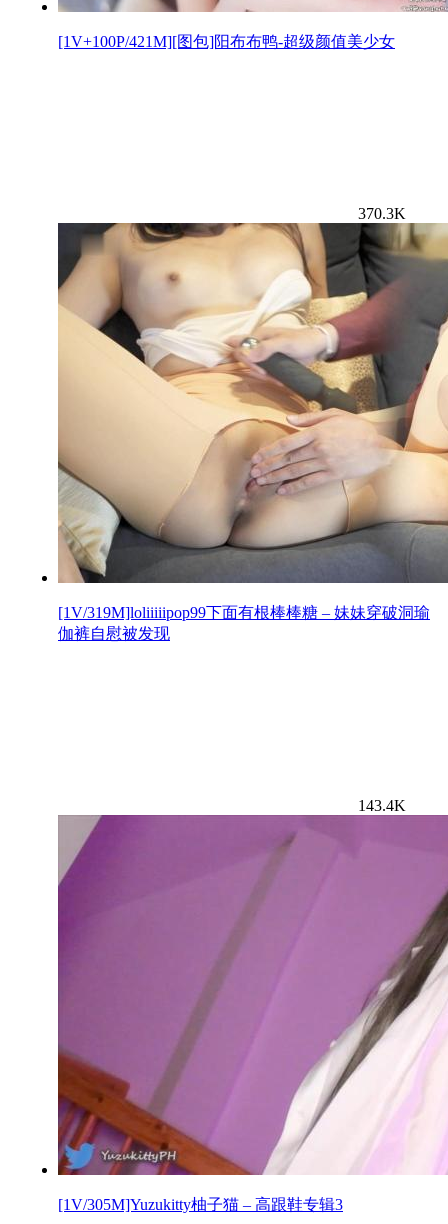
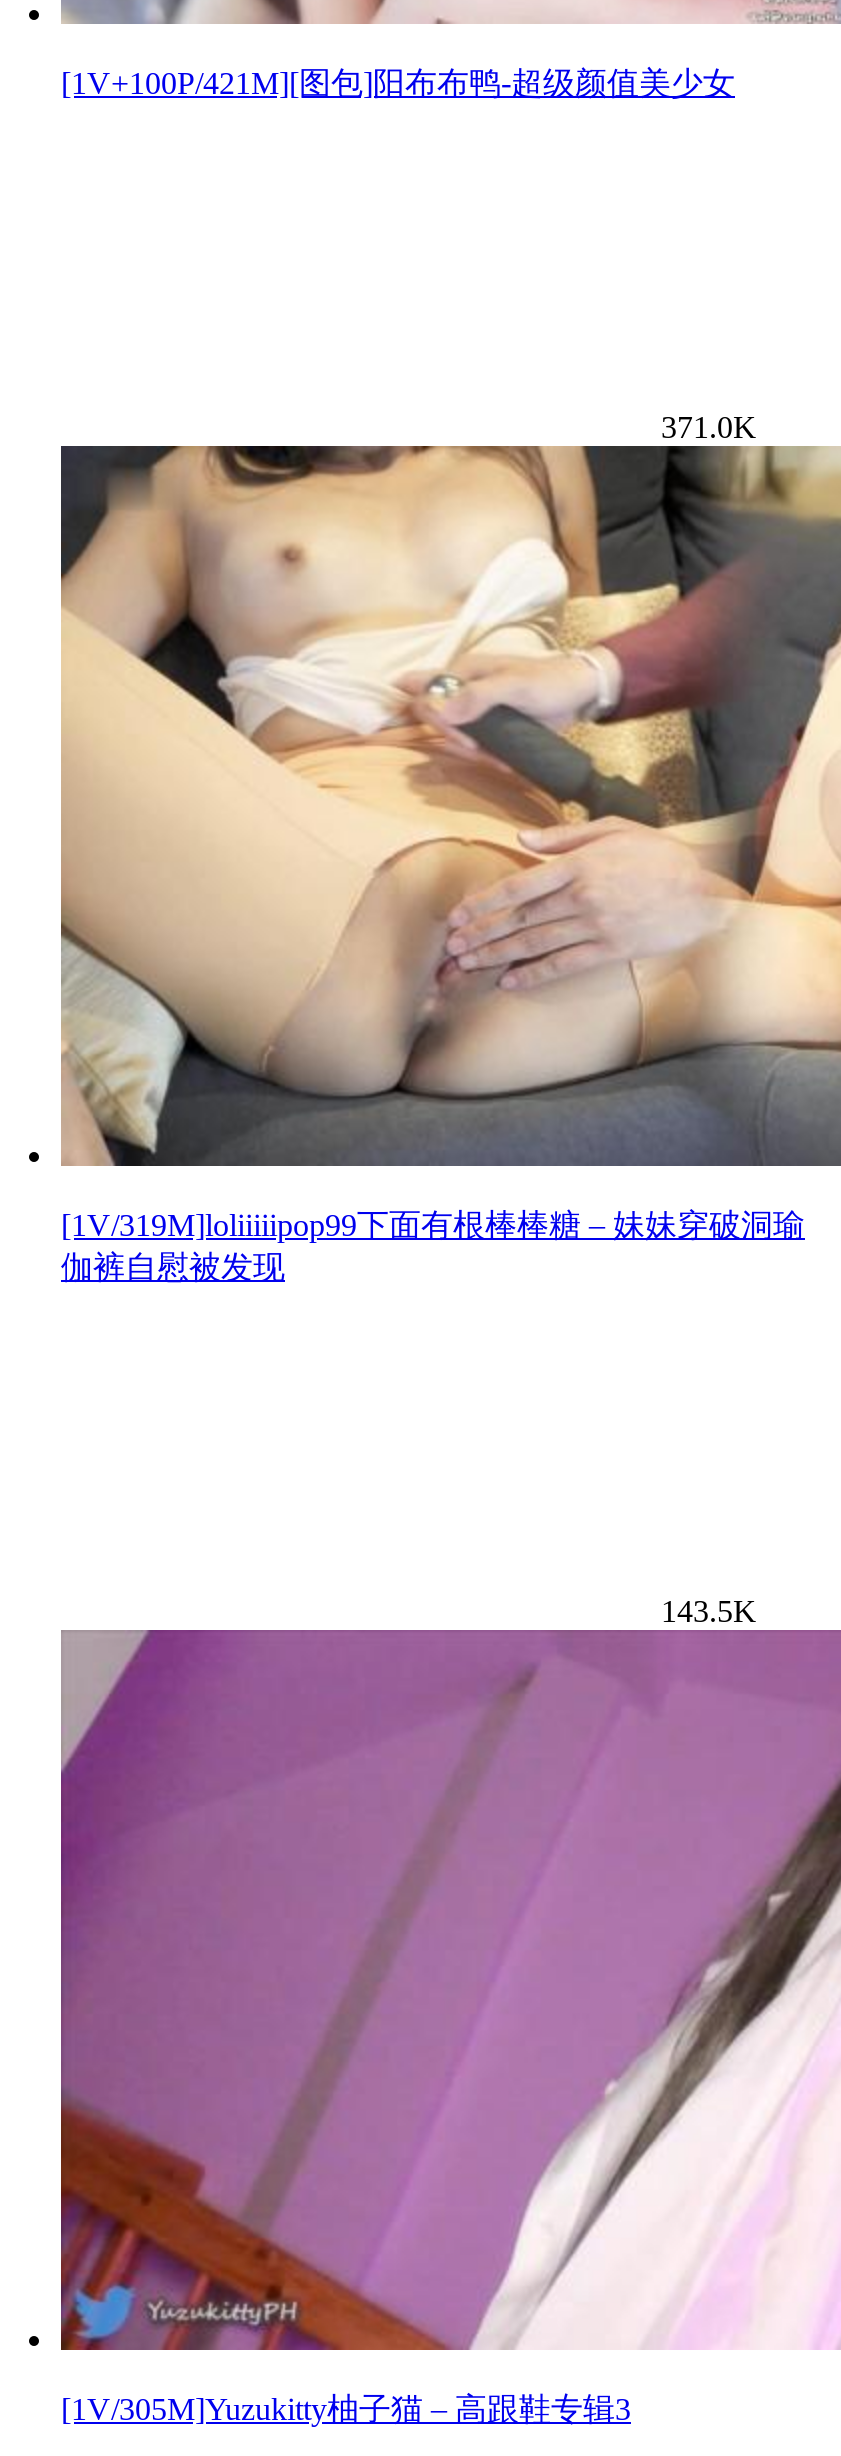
[358,204,406,221] 370.3K -> [661,409,757,443] 371.0K
[358,796,406,813] 143.4K -> [661,1593,757,1627] 143.5K

